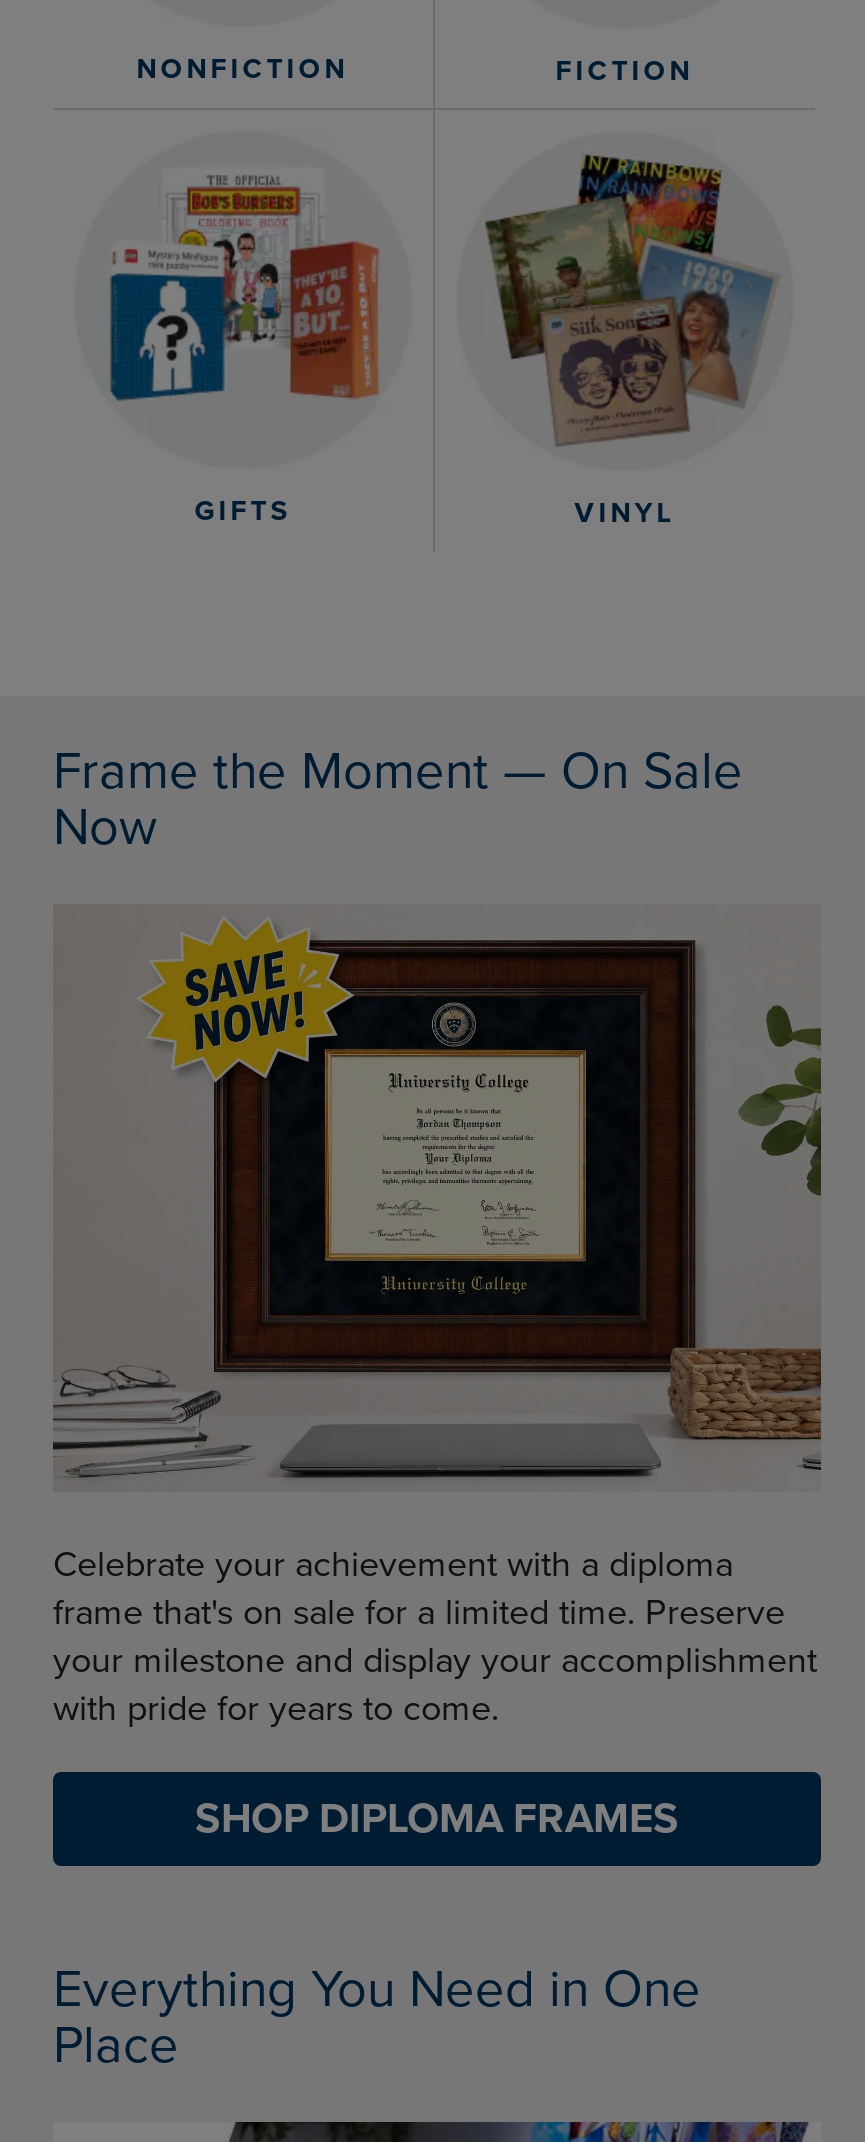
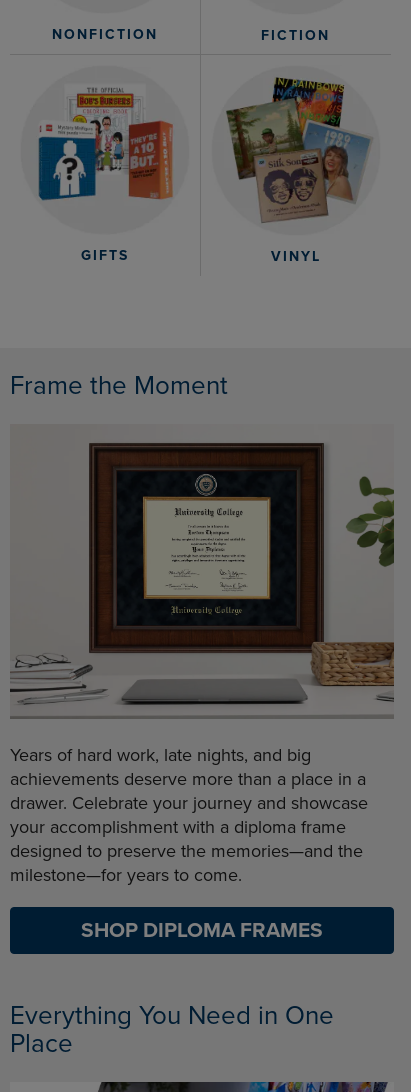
[53,740,743,858] Frame the Moment — On Sale | Now -> [10,370,228,401] Frame the Moment
[53,884,823,1730] [image] | Celebrate your achievement with a diploma | frame that's on sale for a limited time. Preserve | your milestone and display your accomplishment | with pride for years to come. -> [10,441,395,886] [image] | Years of hard work, late nights, and big | achievements deserve more than a place in a | drawer. Celebrate your journey and showcase | your accomplishment with a diploma frame | designed to preserve the memories—and the | milestone—for years to come.

